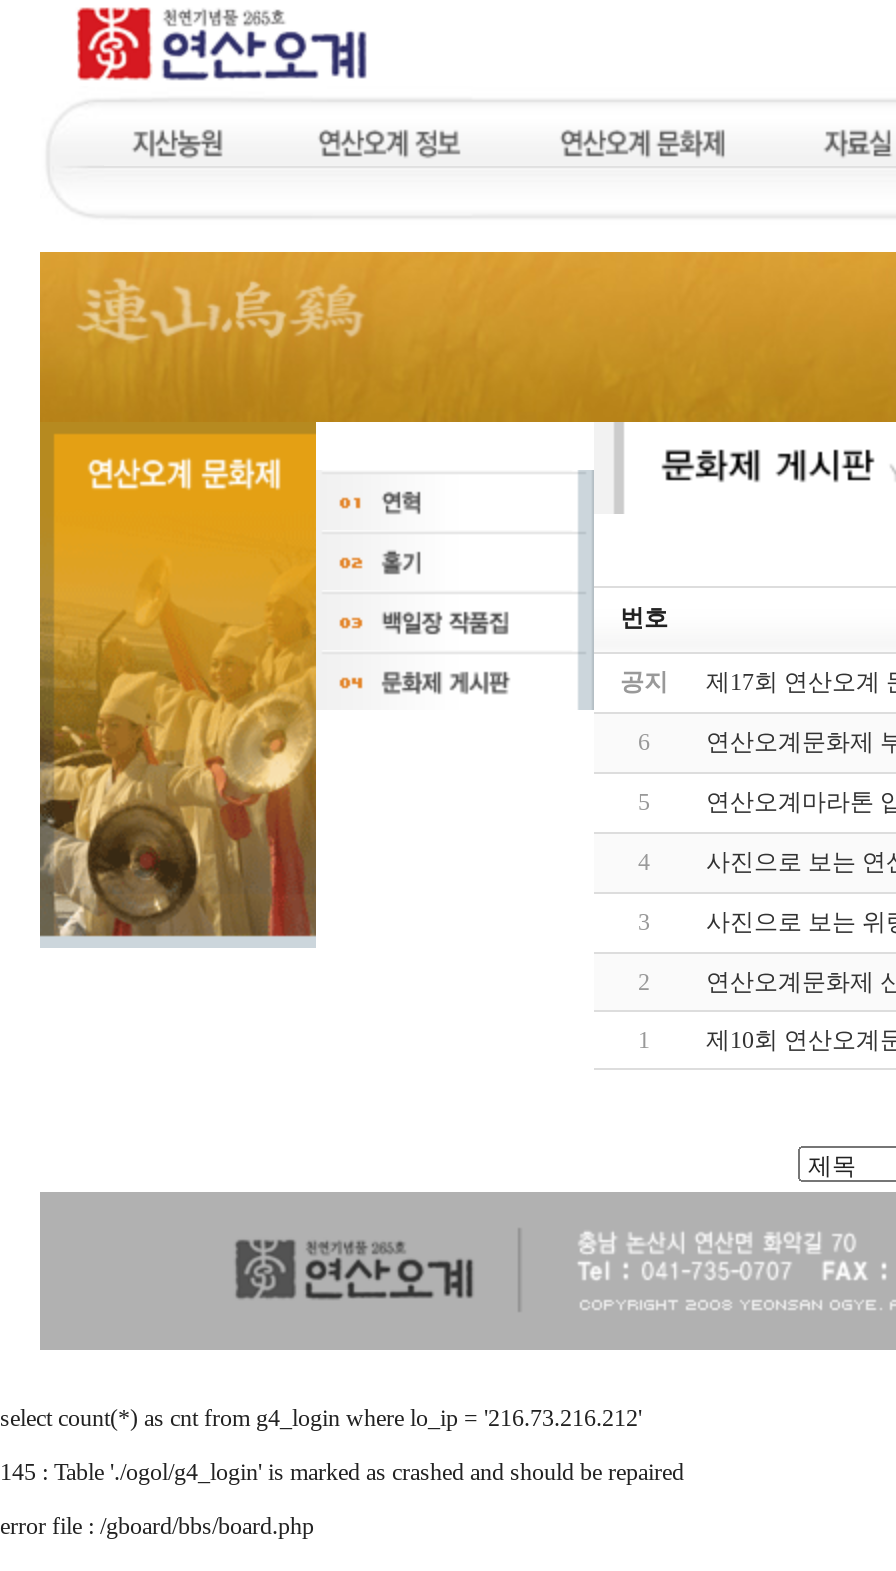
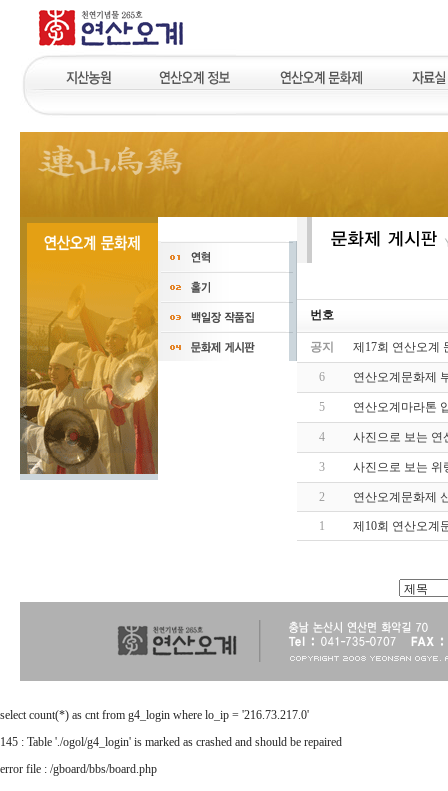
[0,1404,642,1432] select count(*) as cnt from g4_login where lo_ip = '216.73.216.212' -> [0,708,309,722] select count(*) as cnt from g4_login where lo_ip = '216.73.217.0'

